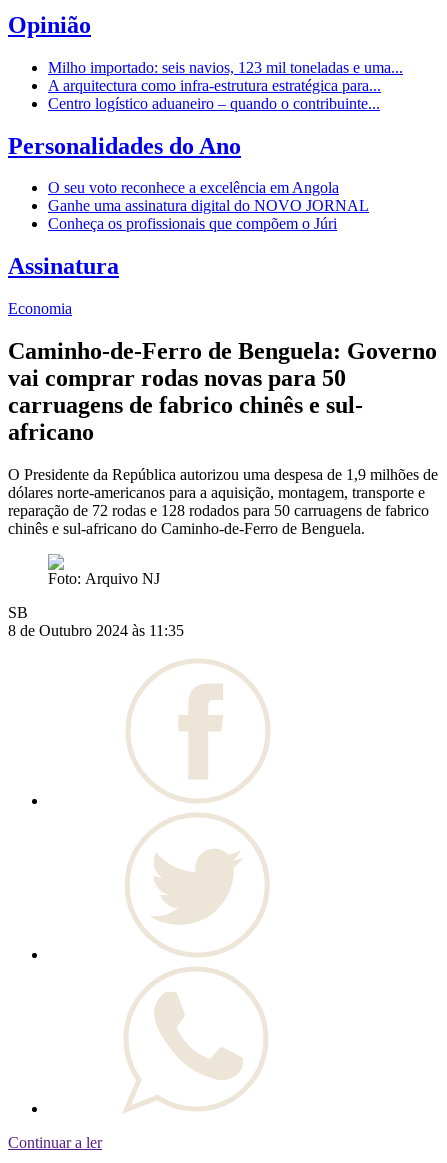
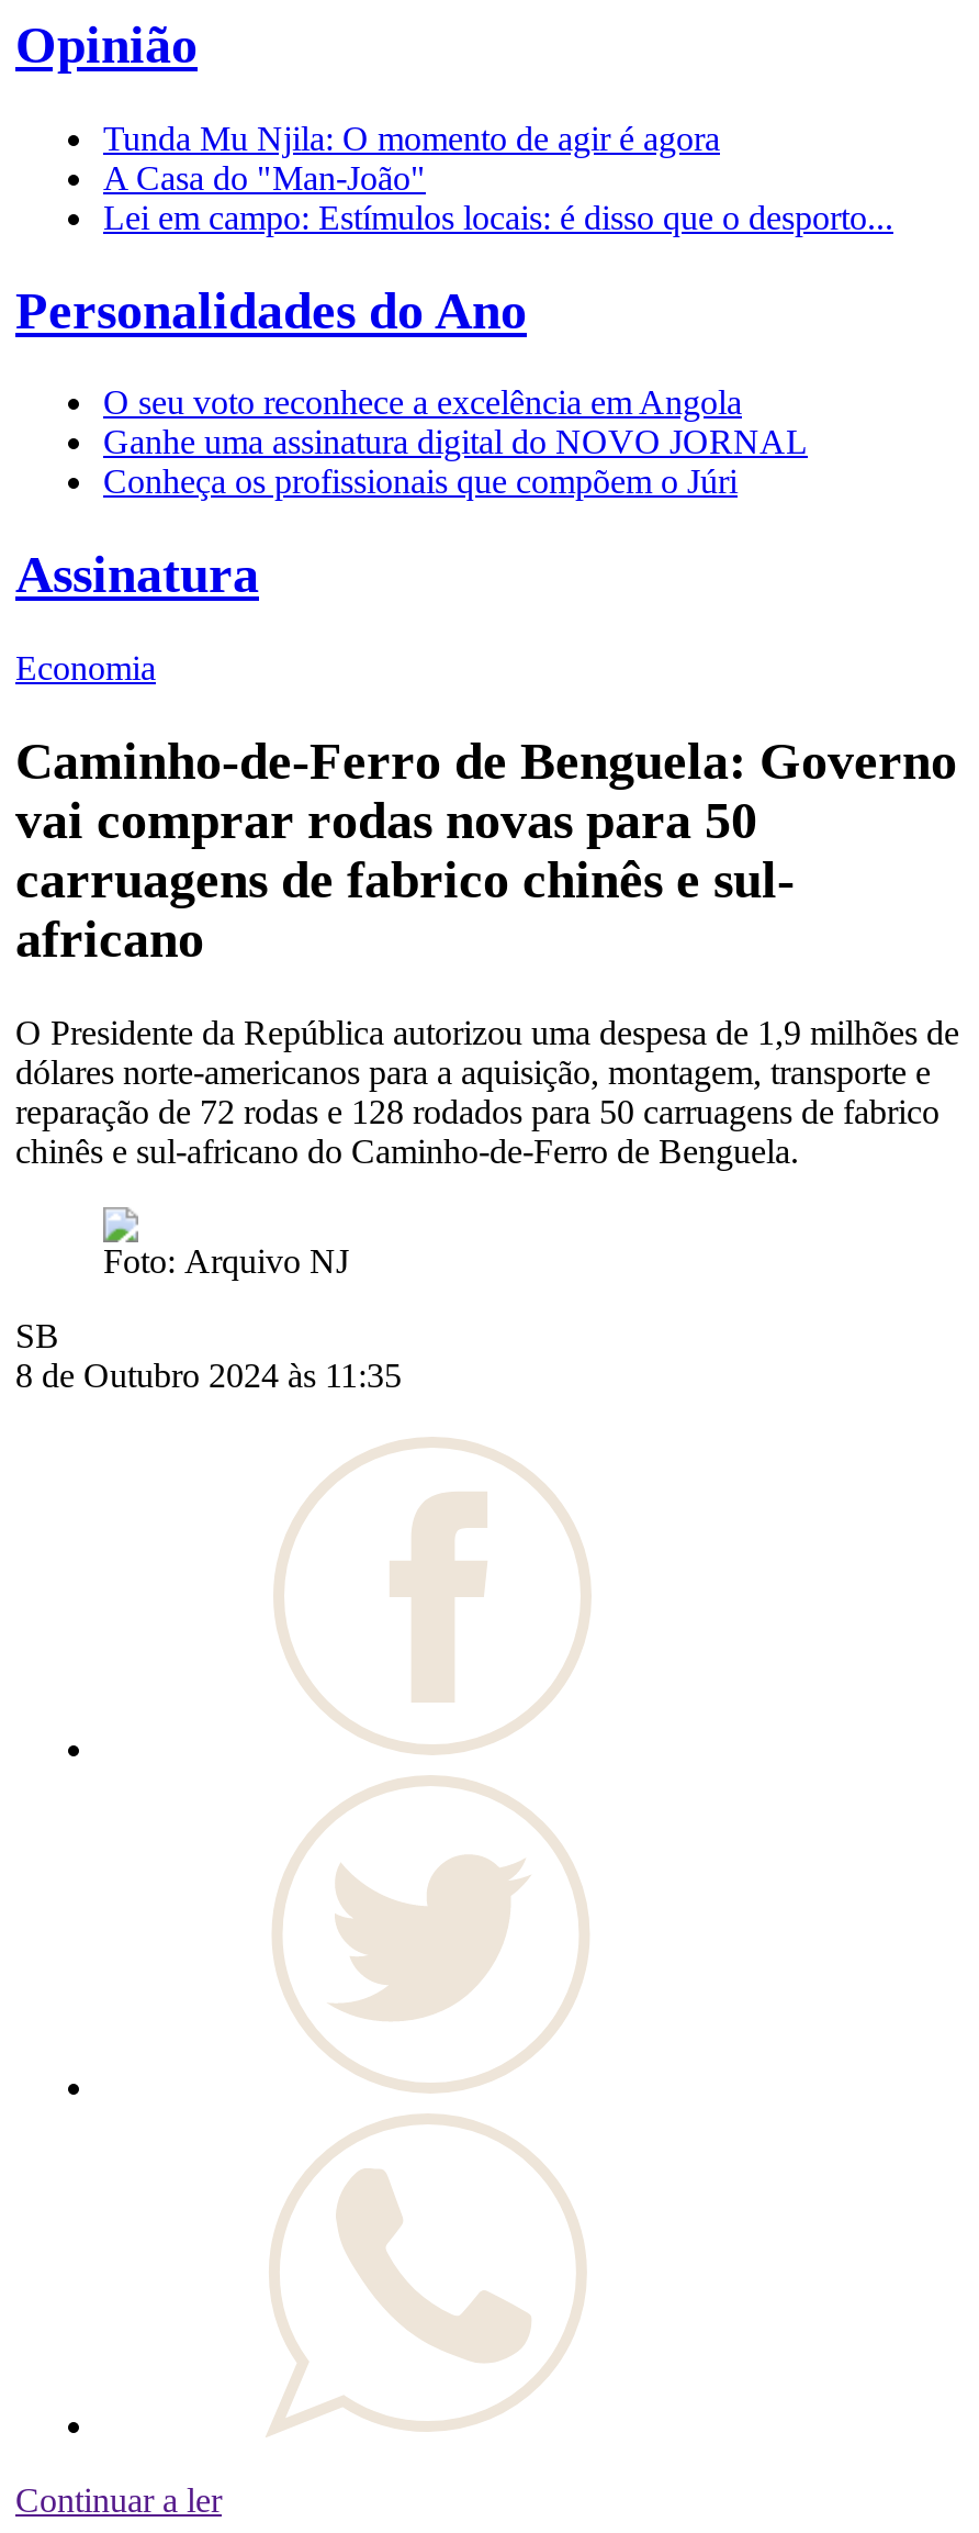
[48,59,403,112] Milho importado: seis navios, 123 mil toneladas e uma... | A arquitectura como infra-estrutura estratégica para... | Centro logístico aduaneiro – quando o contribuinte... -> [103,119,893,235] Tunda Mu Njila: O momento de agir é agora | A Casa do "Man-João" | Lei em campo: Estímulos locais: é disso que o desporto...

